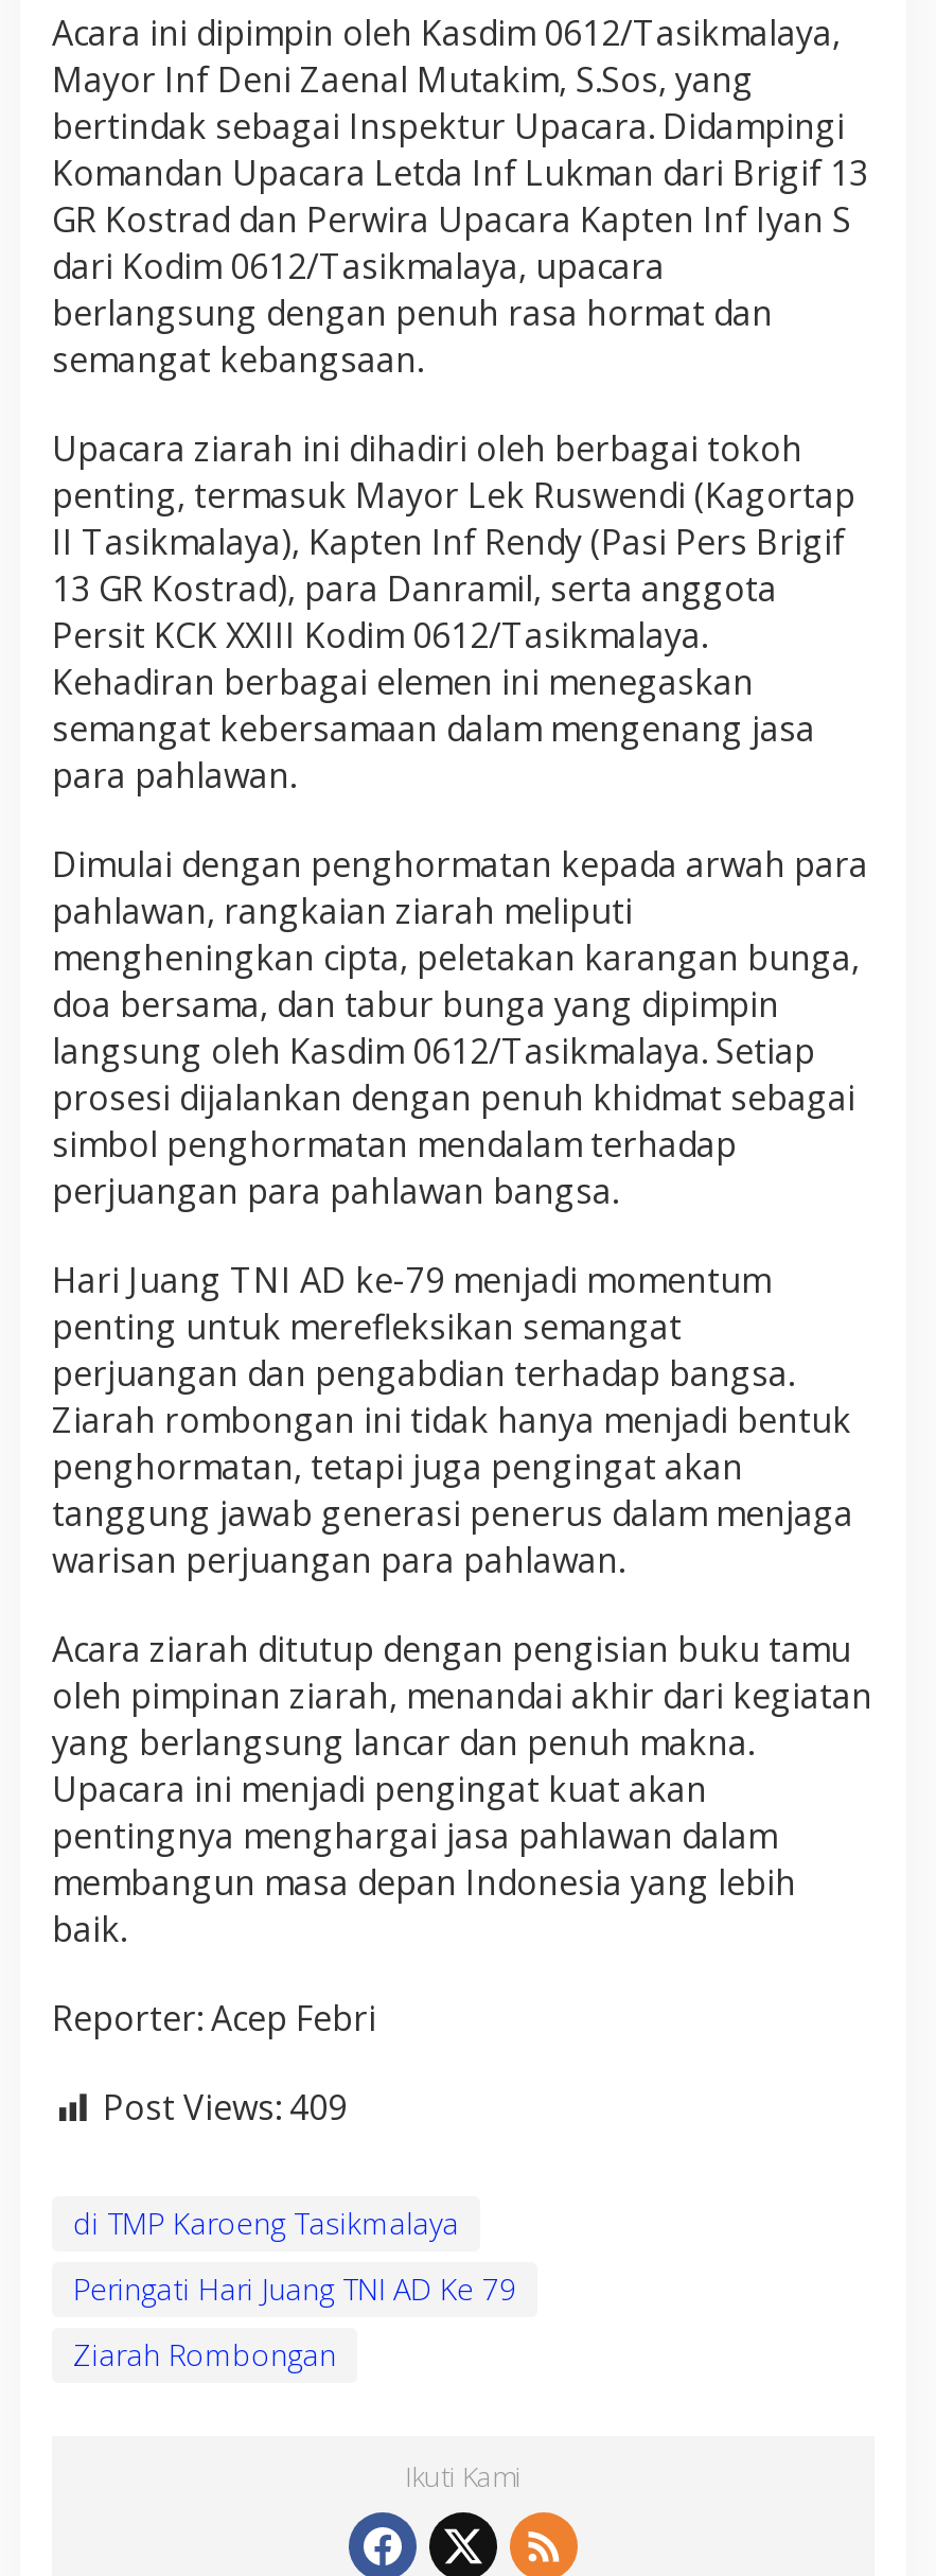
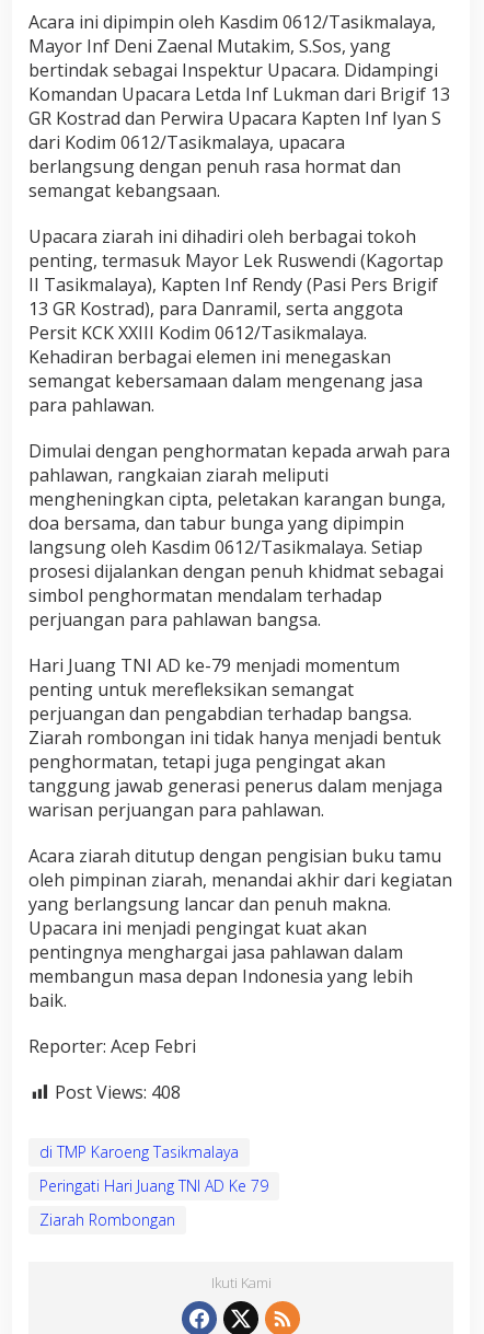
[103,2085,347,2131] Post Views: 409 -> [55,1080,181,1105] Post Views: 408

